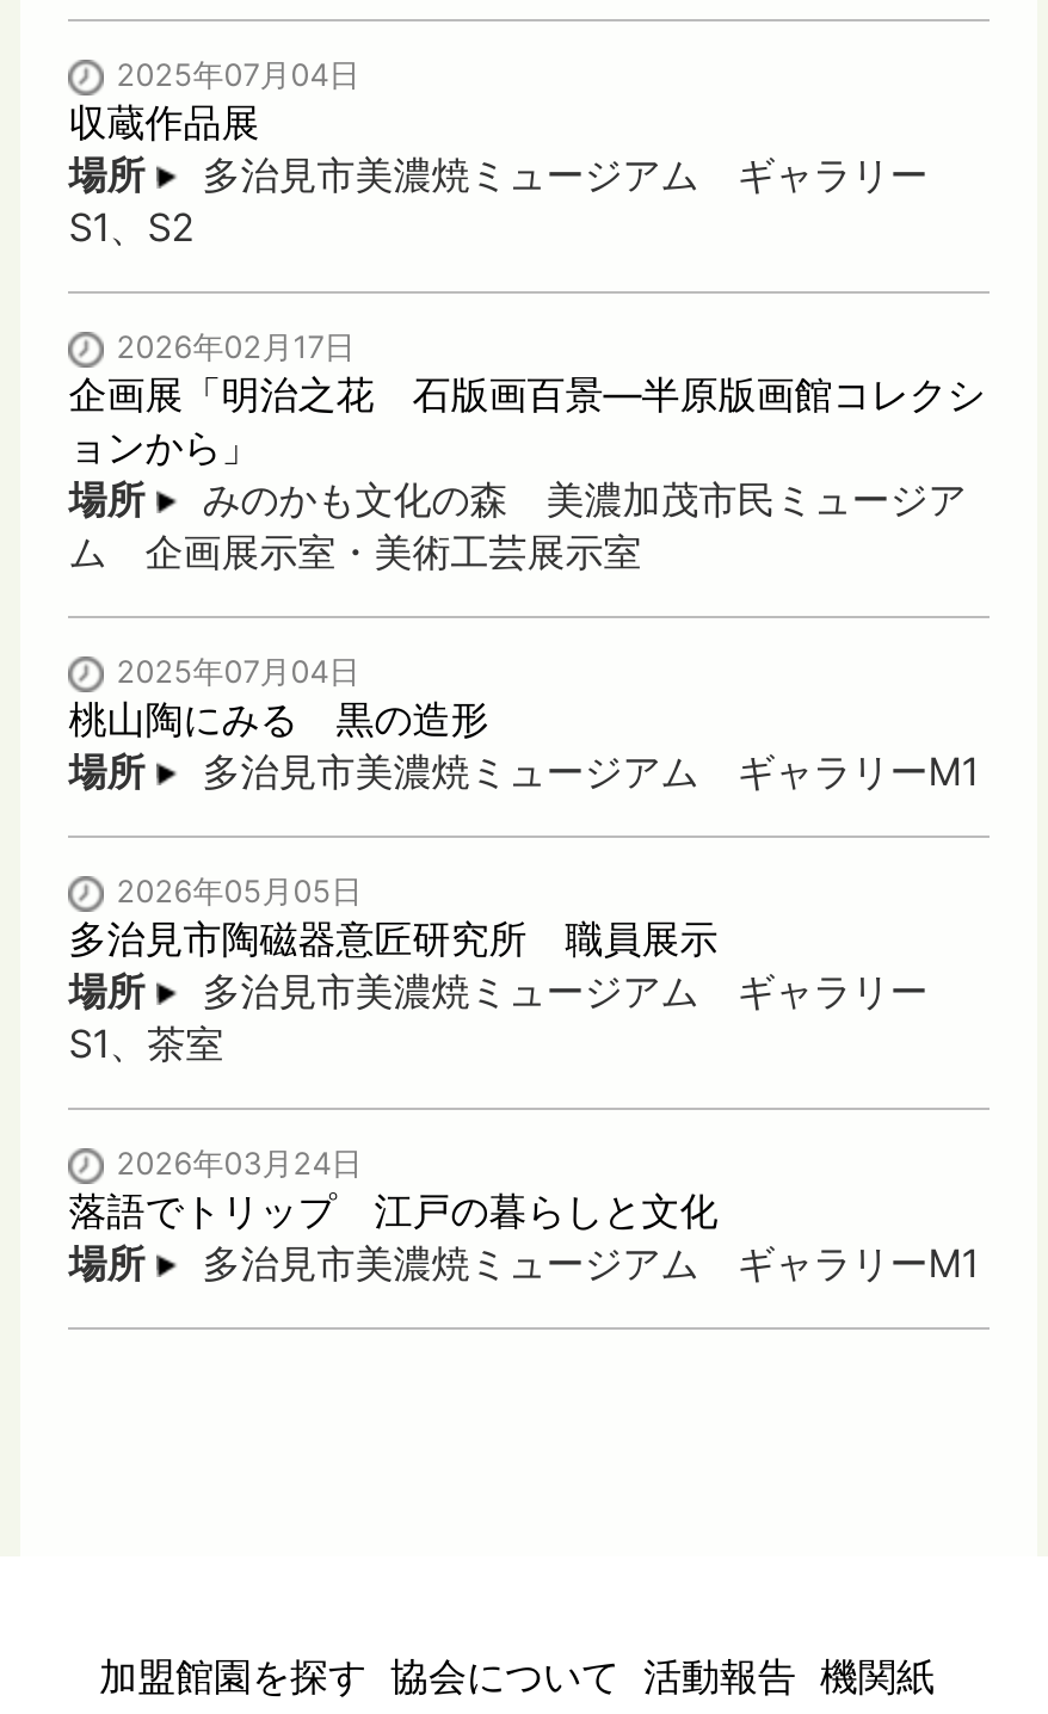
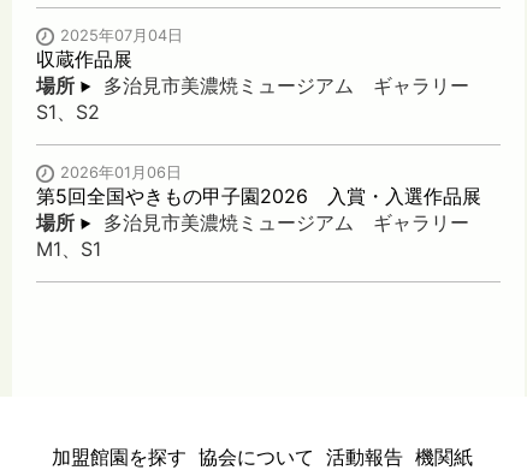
[69,329,985,961] 2026年02月17日 | 企画展「明治之花 石版画百景―半原版画館コレクシ | ョンから」 | 場所 | みのかも文化の森 美濃加茂市民ミュージア | ム 企画展示室・美術工芸展示室 | 2025年07月04日 | 桃山陶にみる 黒の造形 | 場所 | 多治見市美濃焼ミュージアム ギャラリーM1 | 2026年05月05日 | 多治見市陶磁器意匠研究所 職員展示 -> [36,163,482,208] 2026年01月06日 | 第5回全国やきもの甲子園2026 入賞・入選作品展
[69,1019,978,1286] S1、茶室 | 2026年03月24日 | 落語でトリップ 江戸の暮らしと文化 | 場所 | 多治見市美濃焼ミュージアム ギャラリーM1 -> [36,236,101,260] M1、S1

